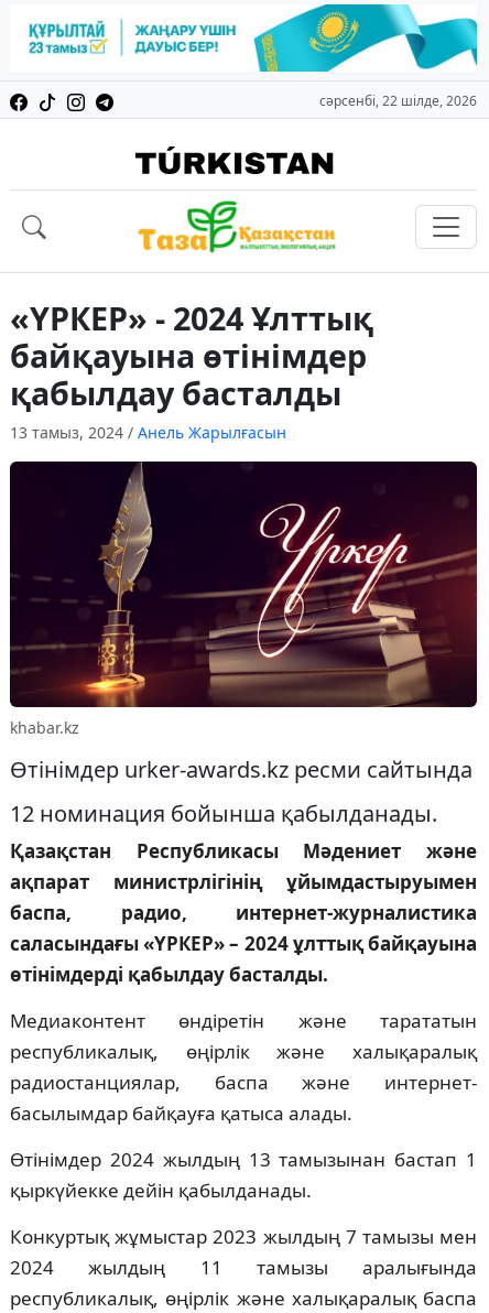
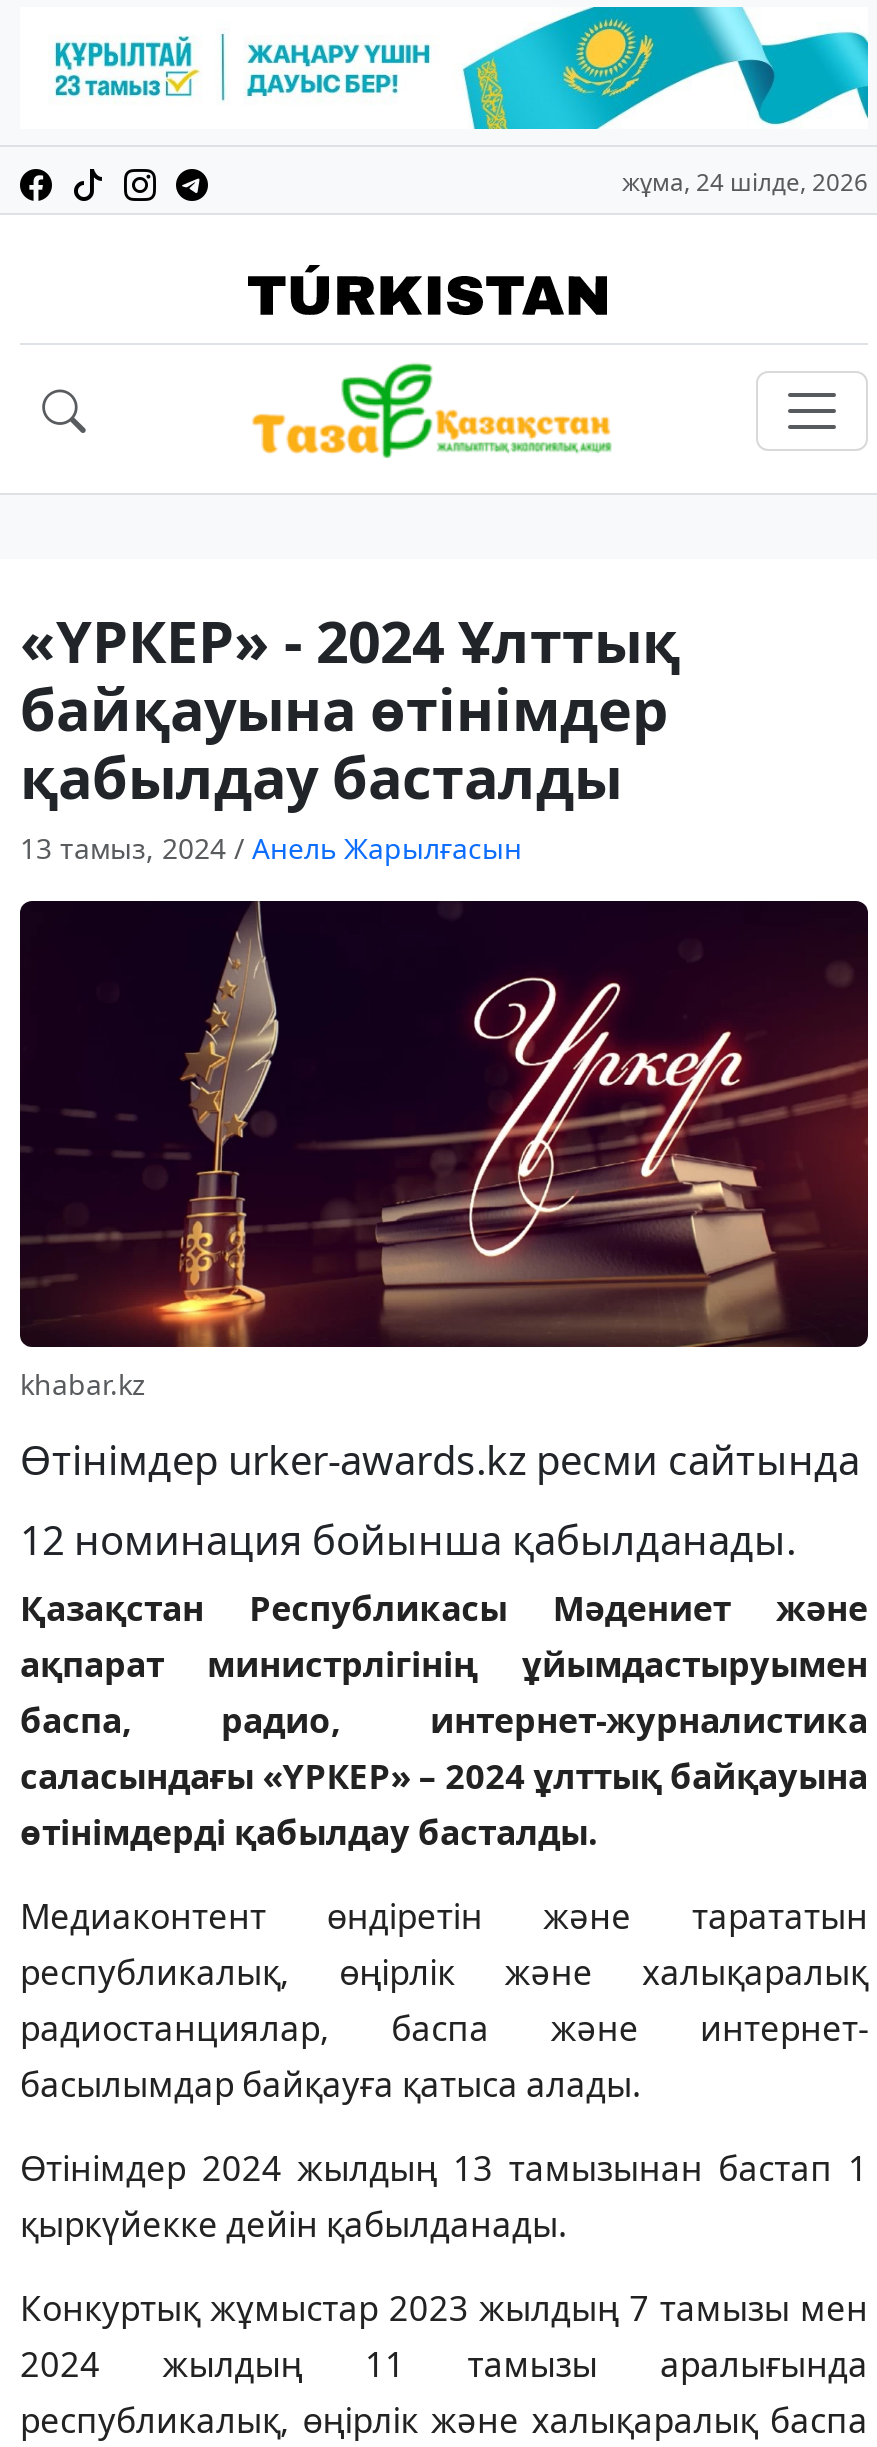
[319,92,477,110] сәрсенбі, 22 шілде, 2026 -> [622,165,868,199] жұма, 24 шілде, 2026

